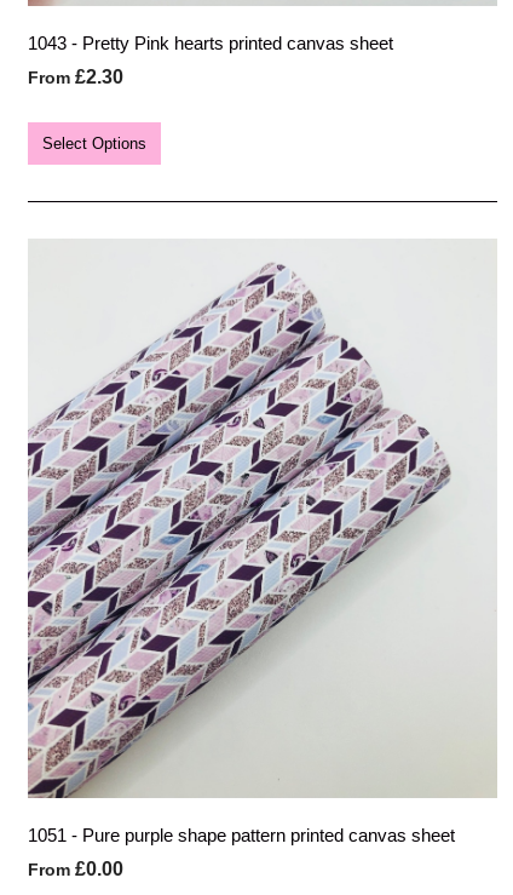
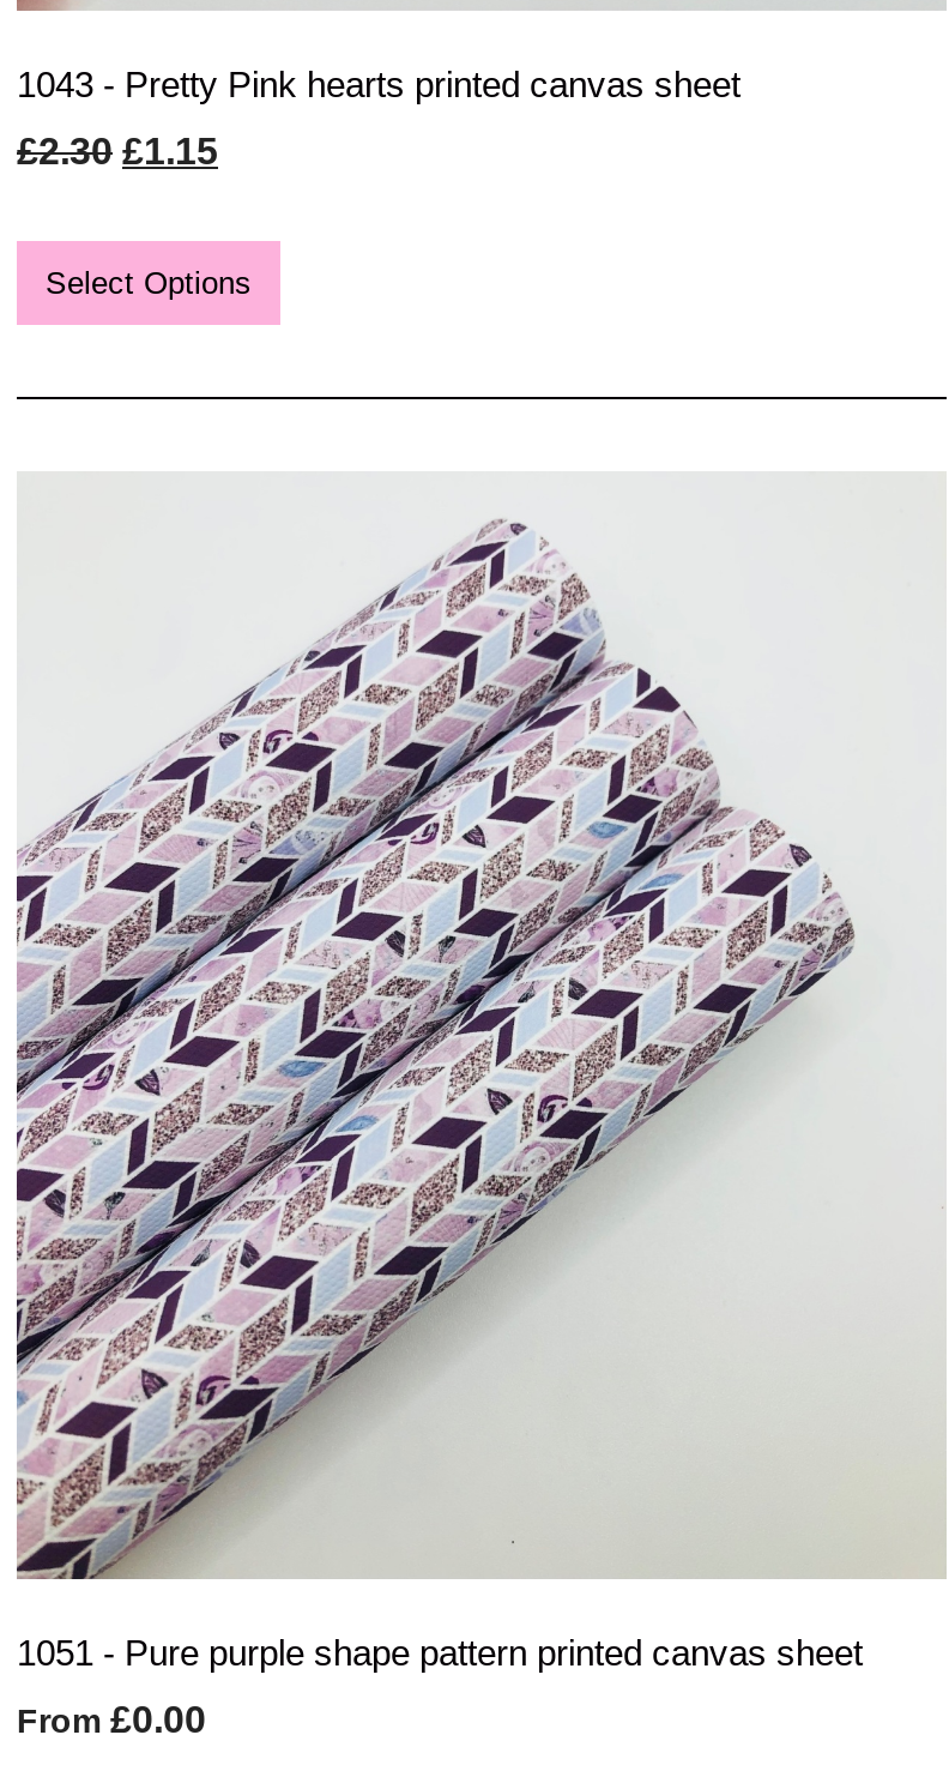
[28,66,123,87] From £2.30 -> [17,131,218,172] £2.30 £1.15

